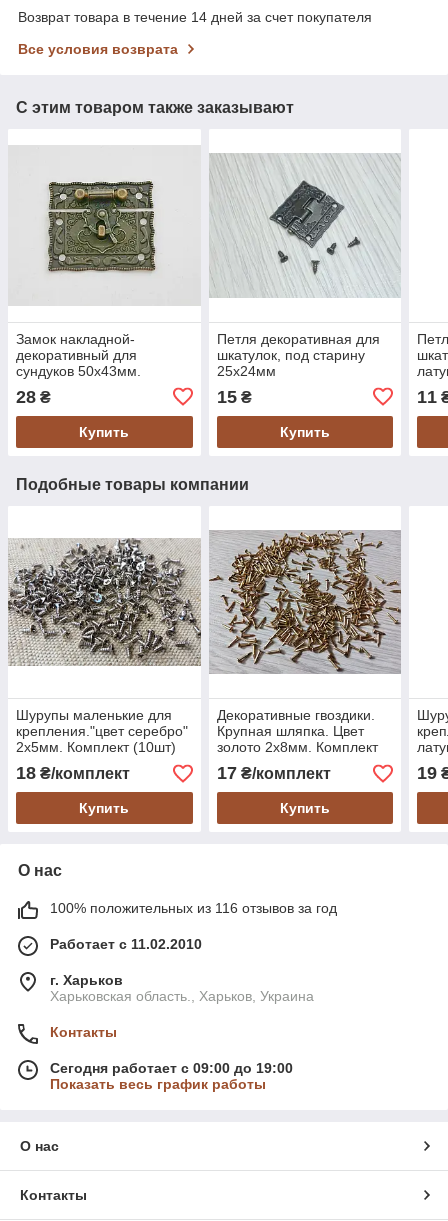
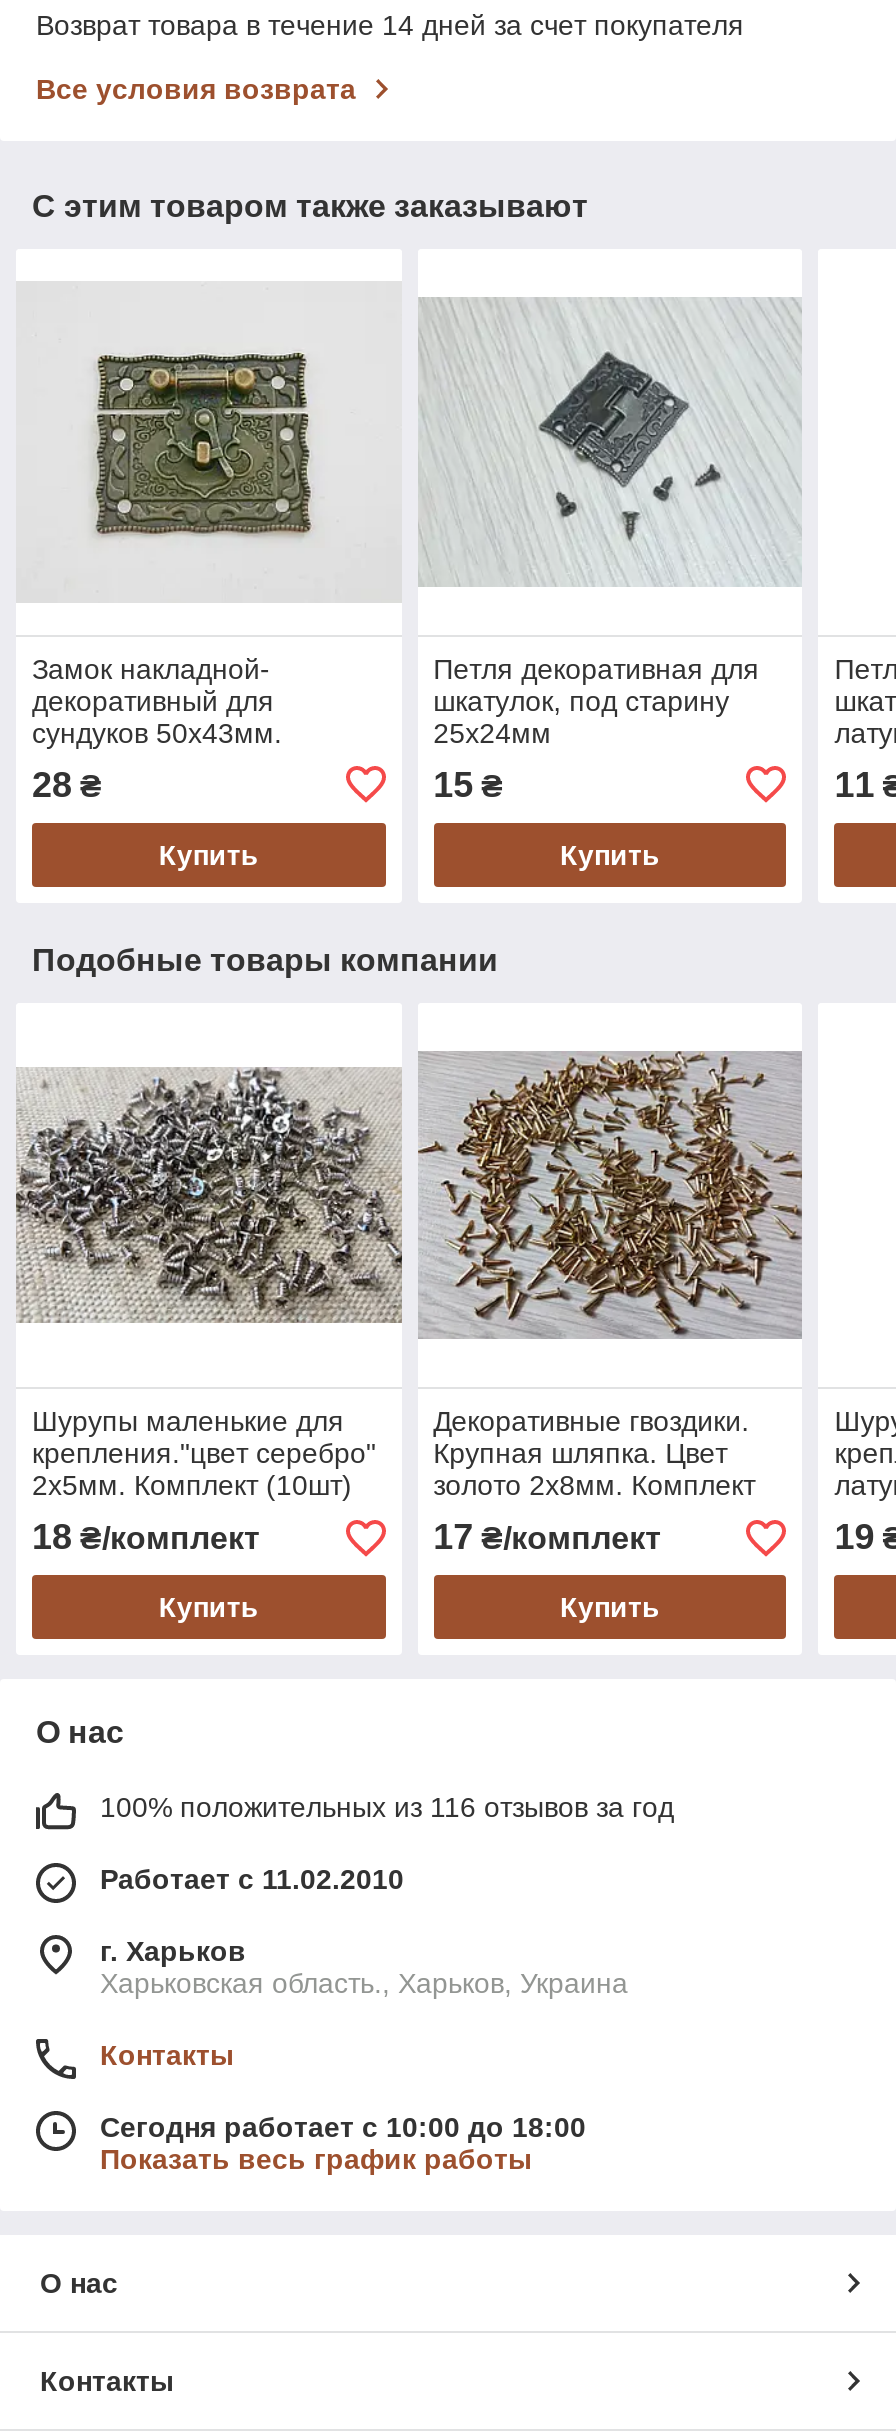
[50,1060,293,1076] Сегодня работает с 09:00 до 19:00 -> [100,2112,586,2144] Сегодня работает с 10:00 до 18:00

